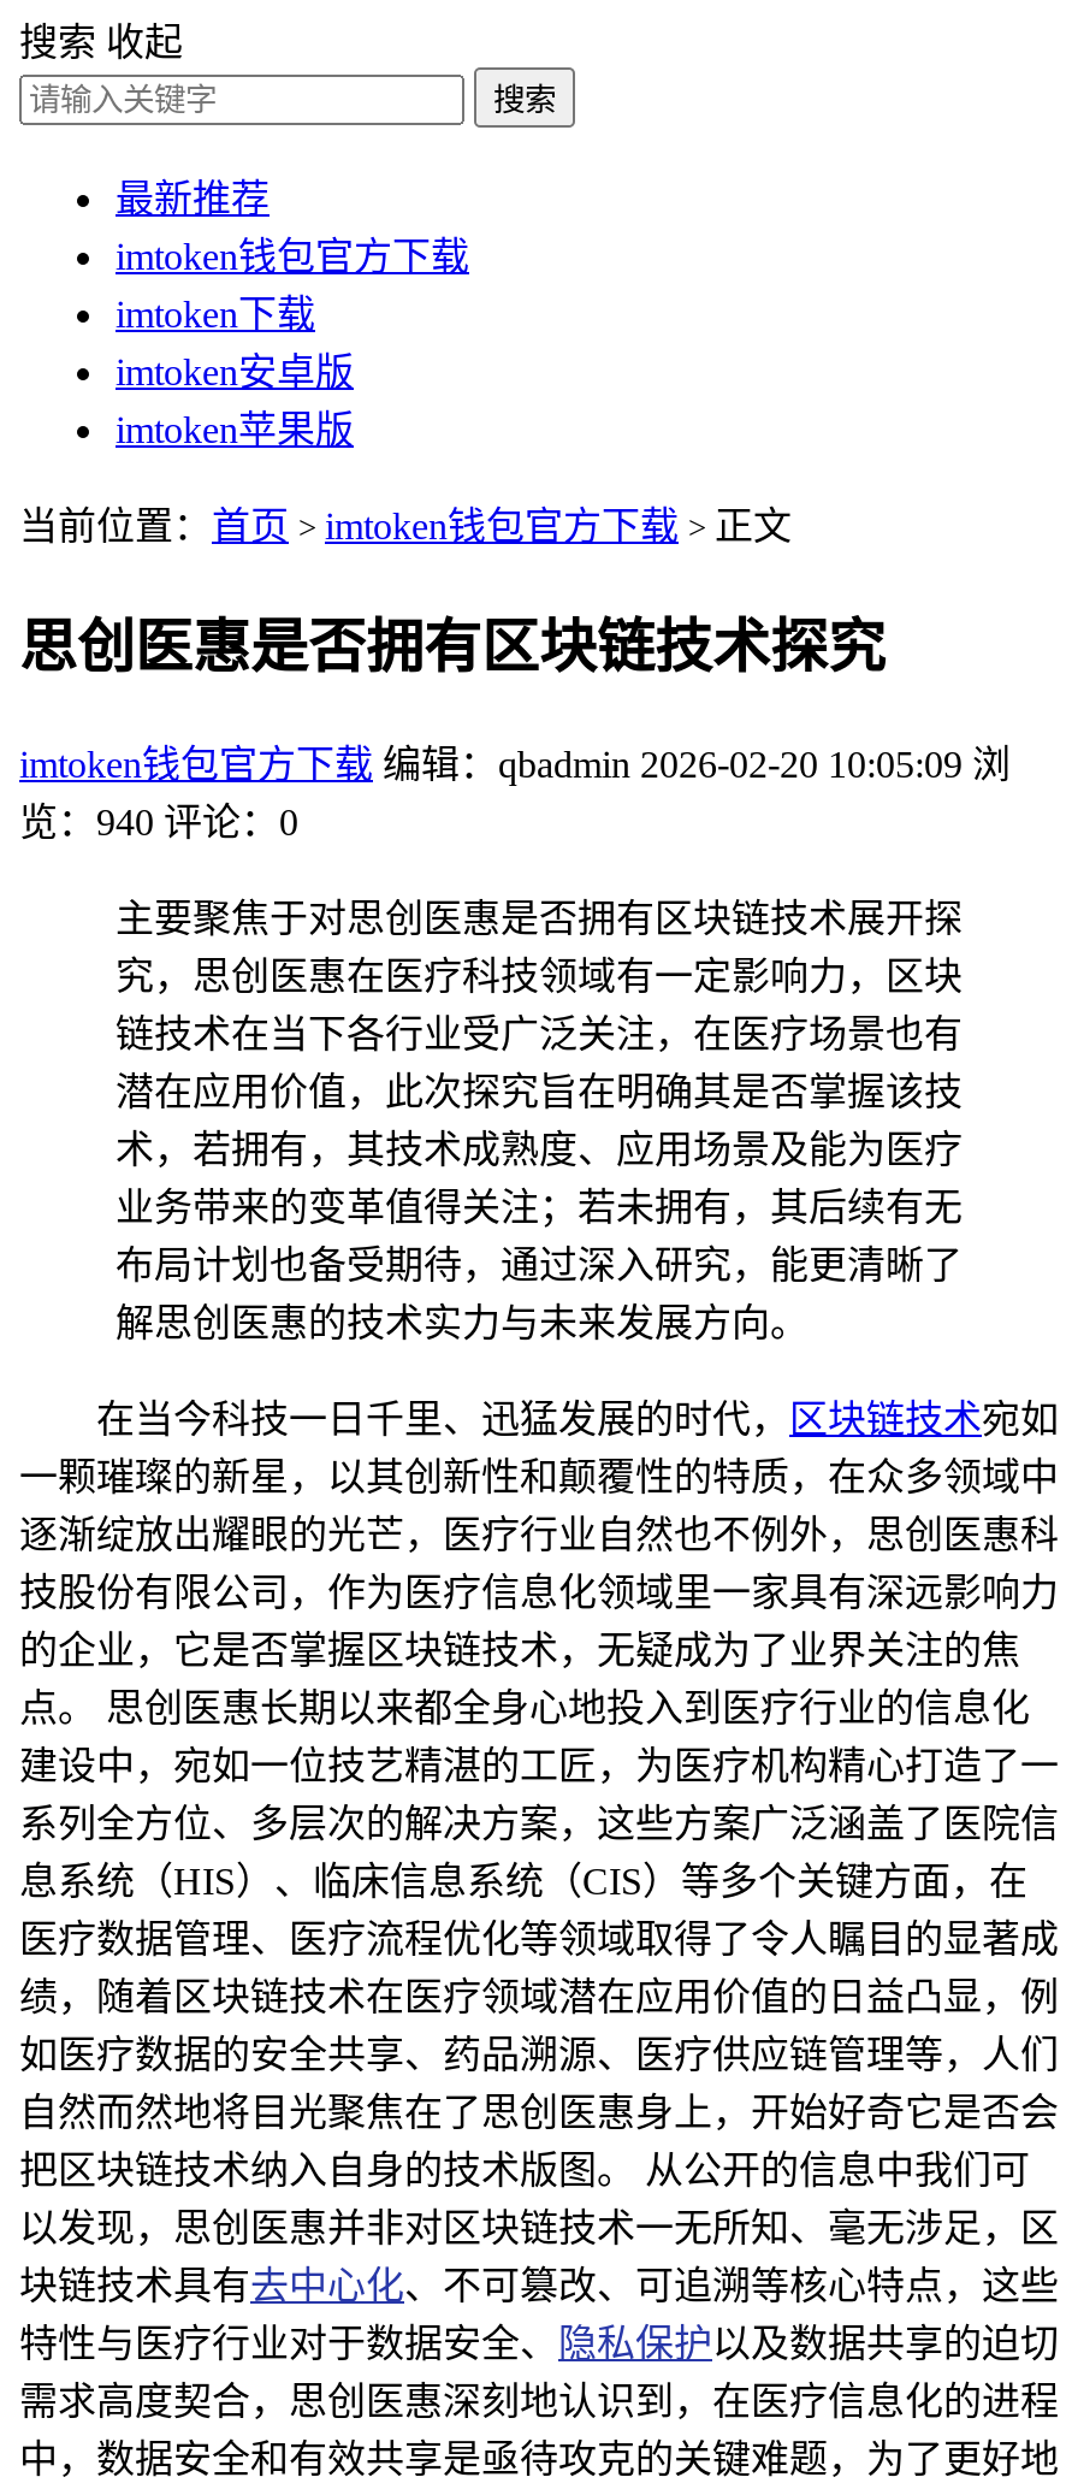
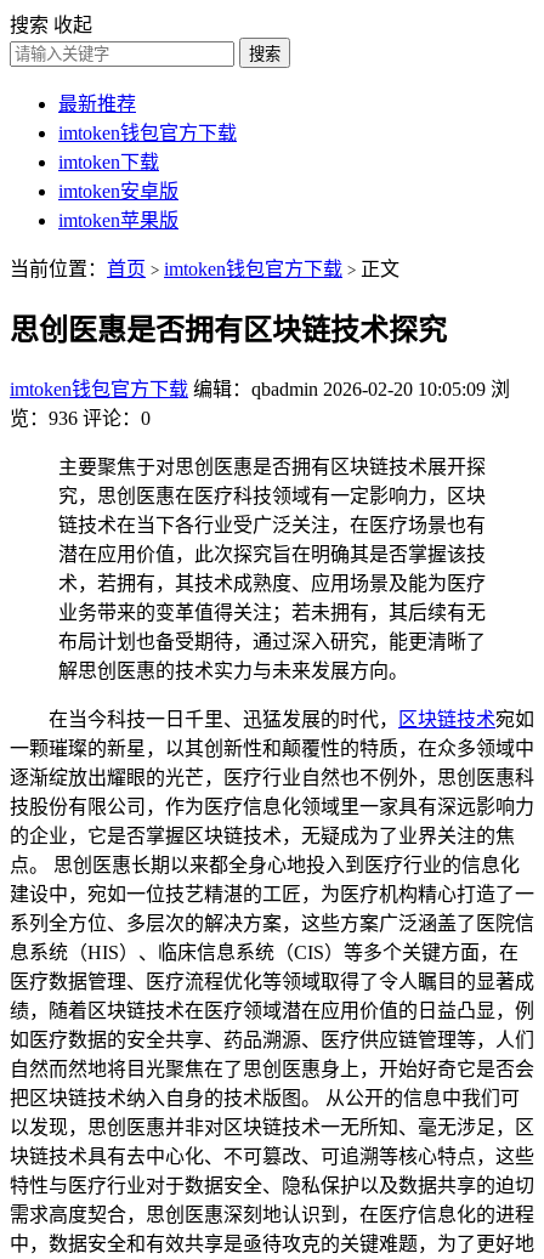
[19,801,298,842] 览：940 评论：0 -> [10,408,151,428] 览：936 评论：0

